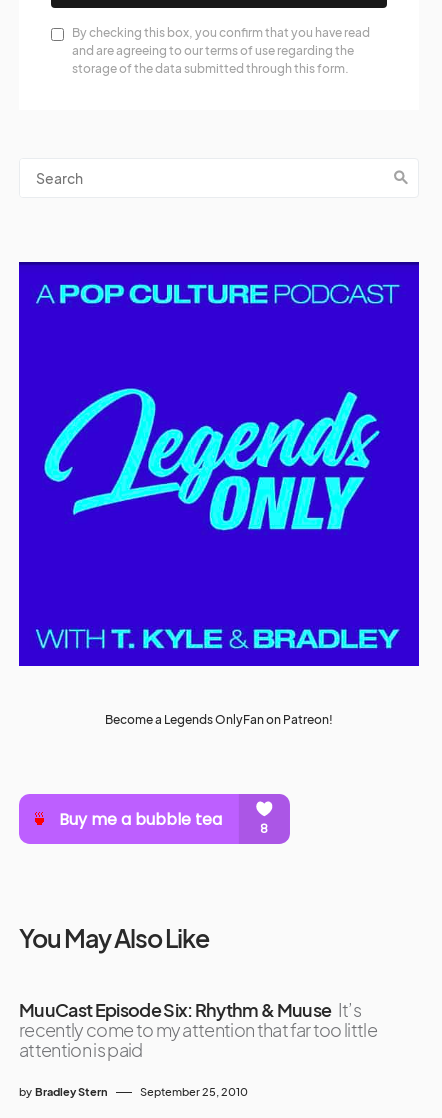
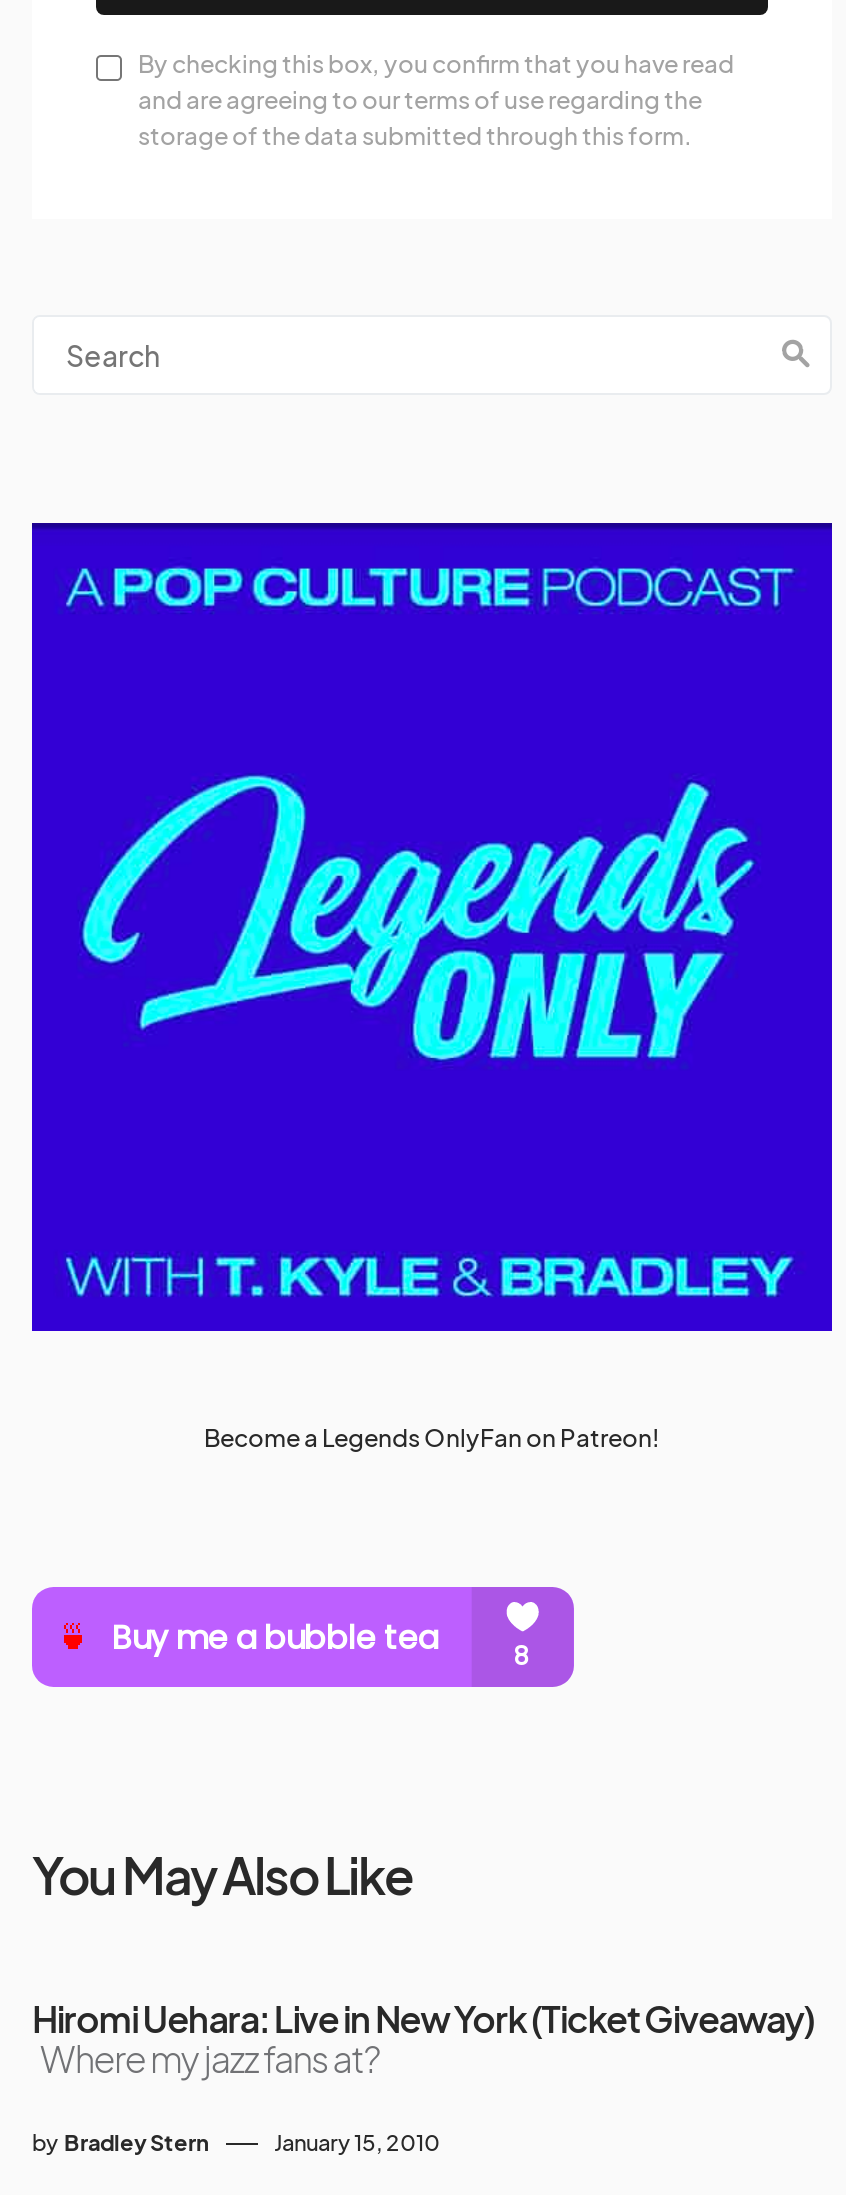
[19,998,377,1061] MuuCast Episode Six: Rhythm & Muuse It’s | recently come to my attention that far too little | attention is paid -> [32,1996,814,2082] Hiromi Uehara: Live in New York (Ticket Giveaway) | Where my jazz fans at?
[140,1085,248,1098] September 25, 2010 -> [274,2130,440,2156] January 15, 2010

